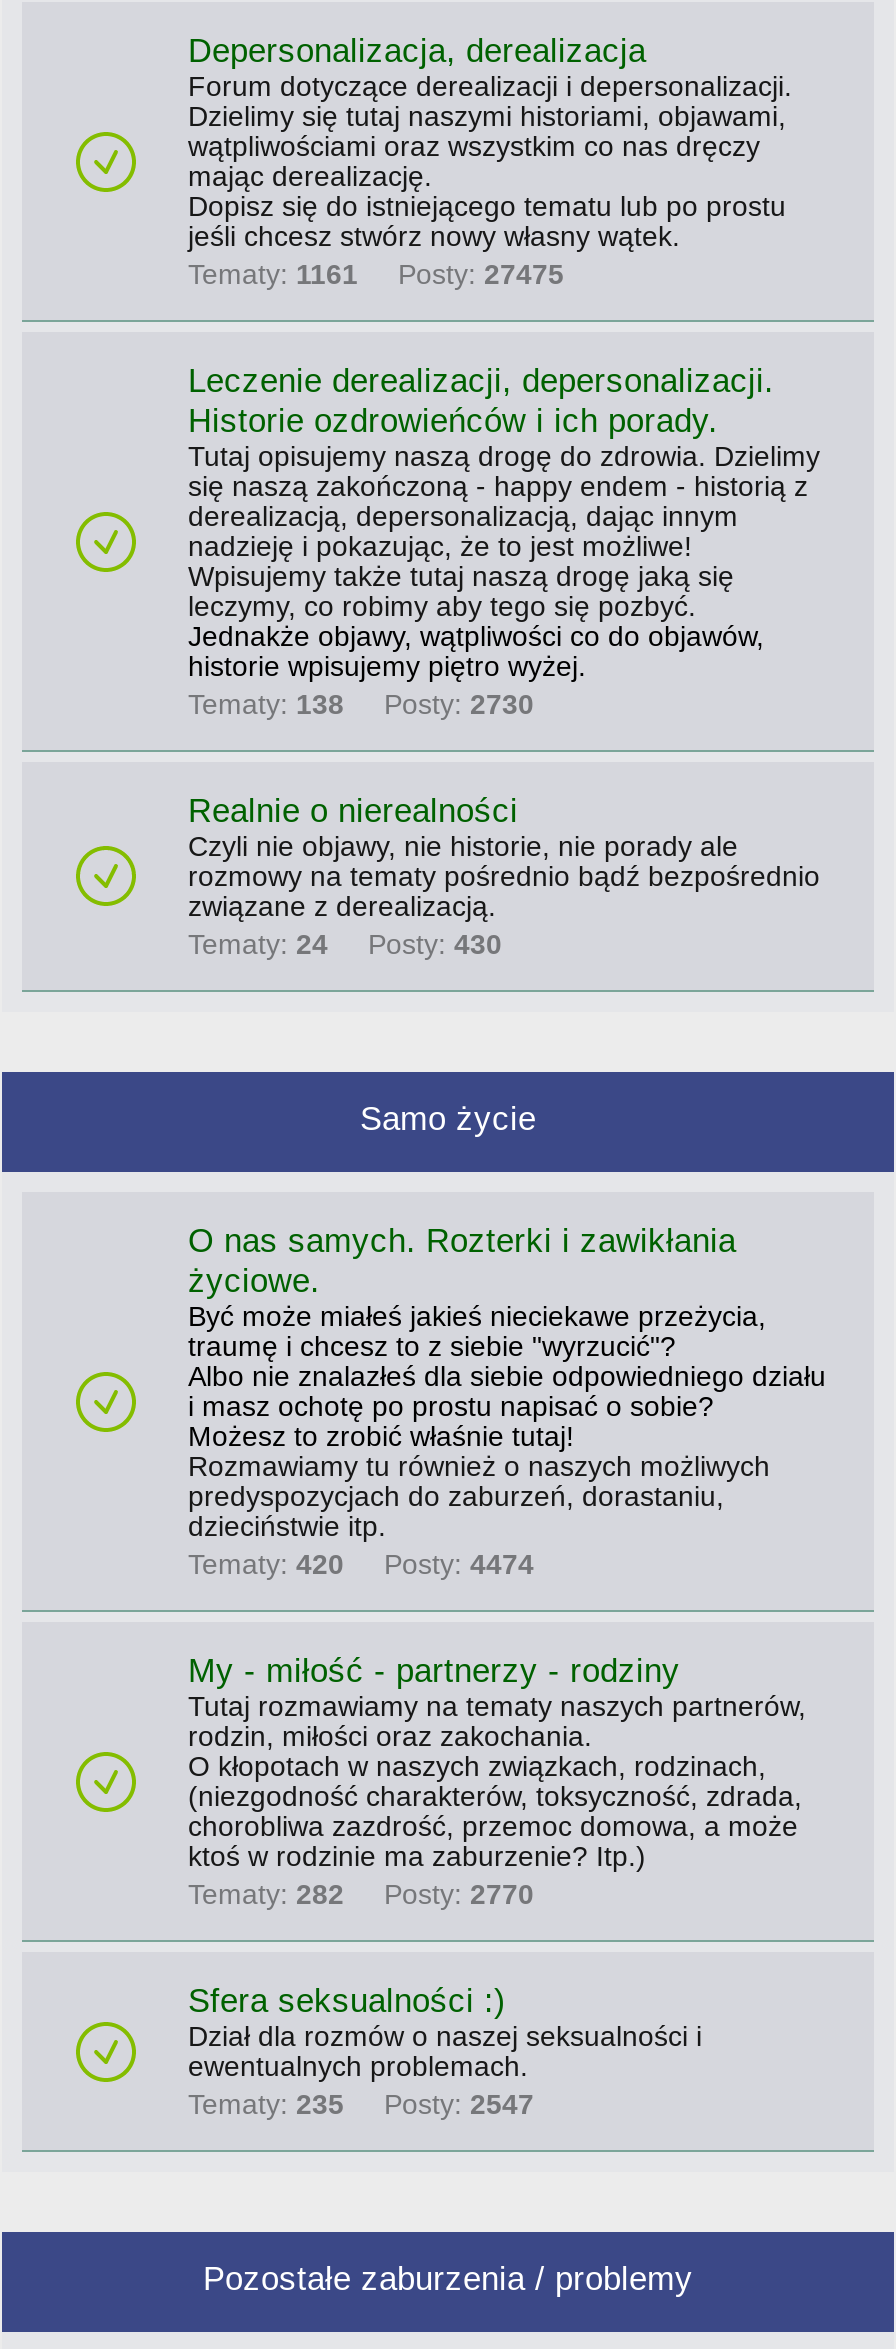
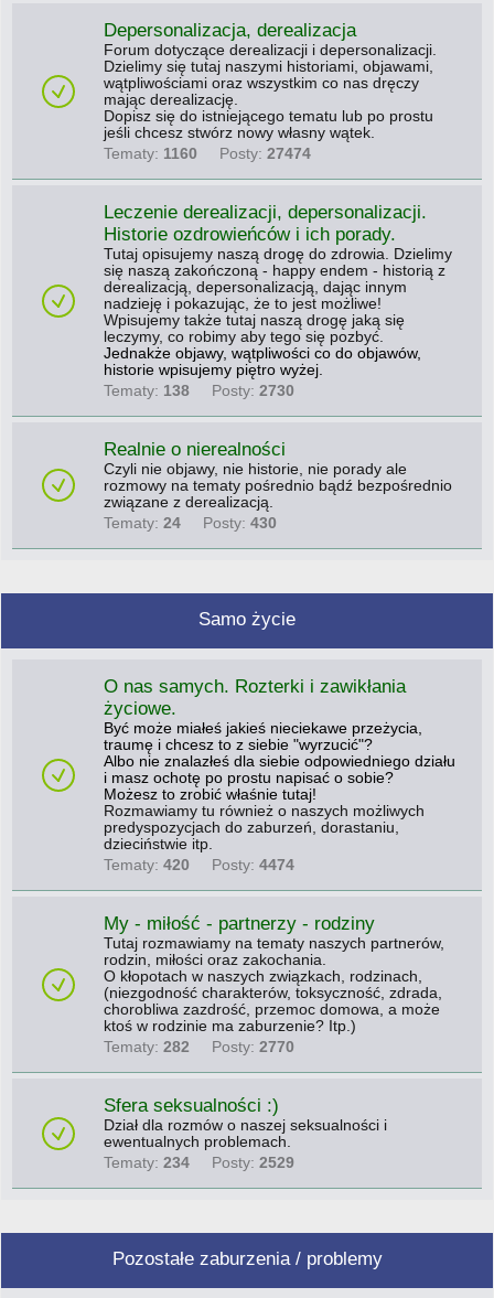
[188,260,564,290] Tematy: 1161 Posty: 27475 -> [104,146,311,162] Tematy: 1160 Posty: 27474
[188,2090,534,2120] Tematy: 235 Posty: 2547 -> [104,1155,294,1171] Tematy: 234 Posty: 2529

